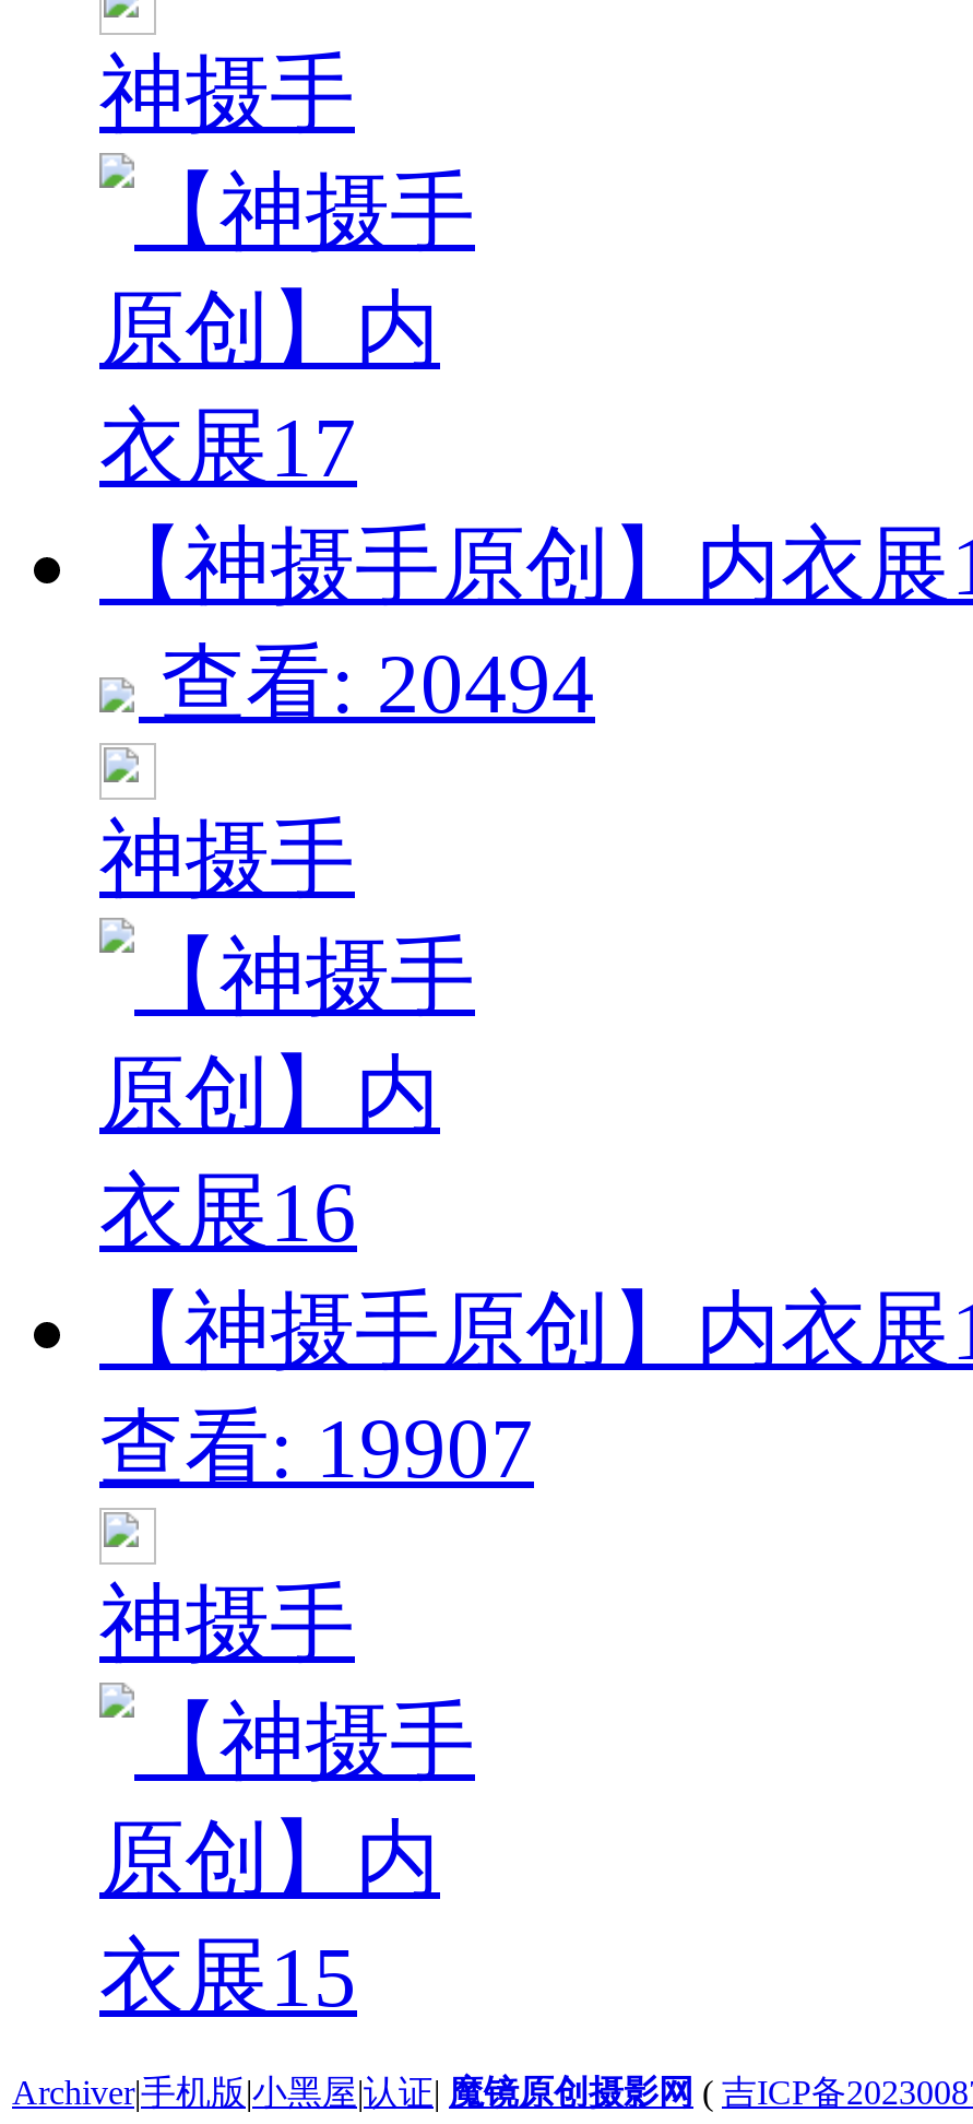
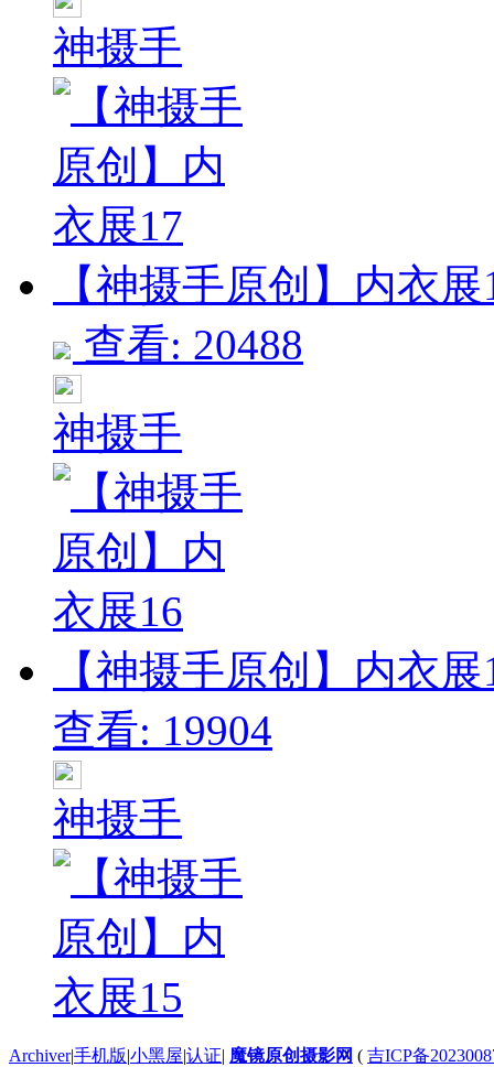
[161,635,595,729] 查看: 20494 -> [84,321,303,368] 查看: 20488
[99,1400,534,1494] 查看: 19907 -> [53,706,272,754] 查看: 19904

